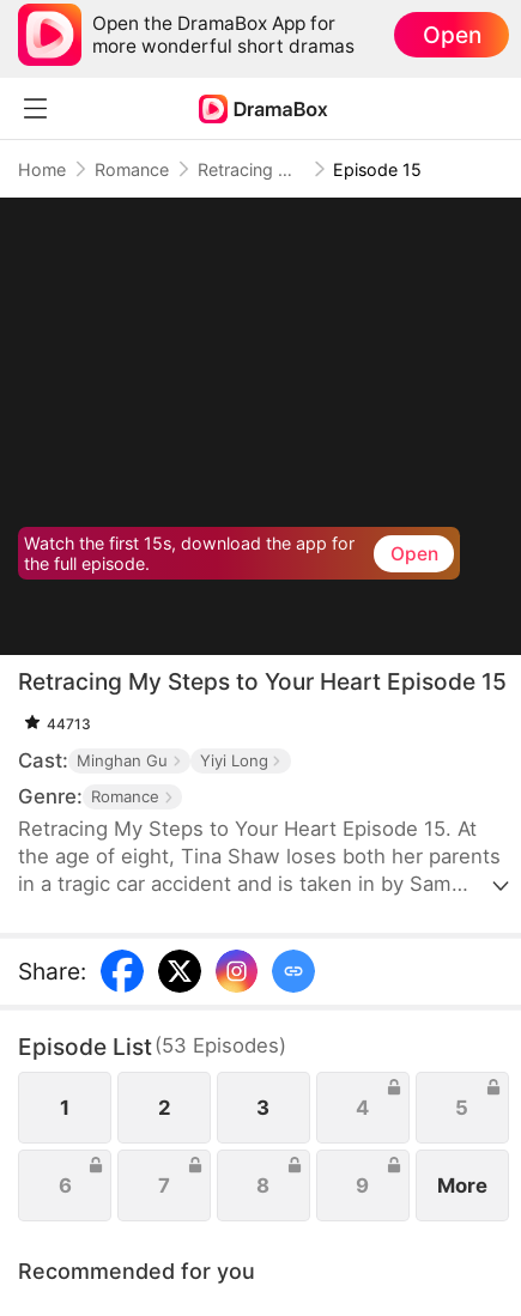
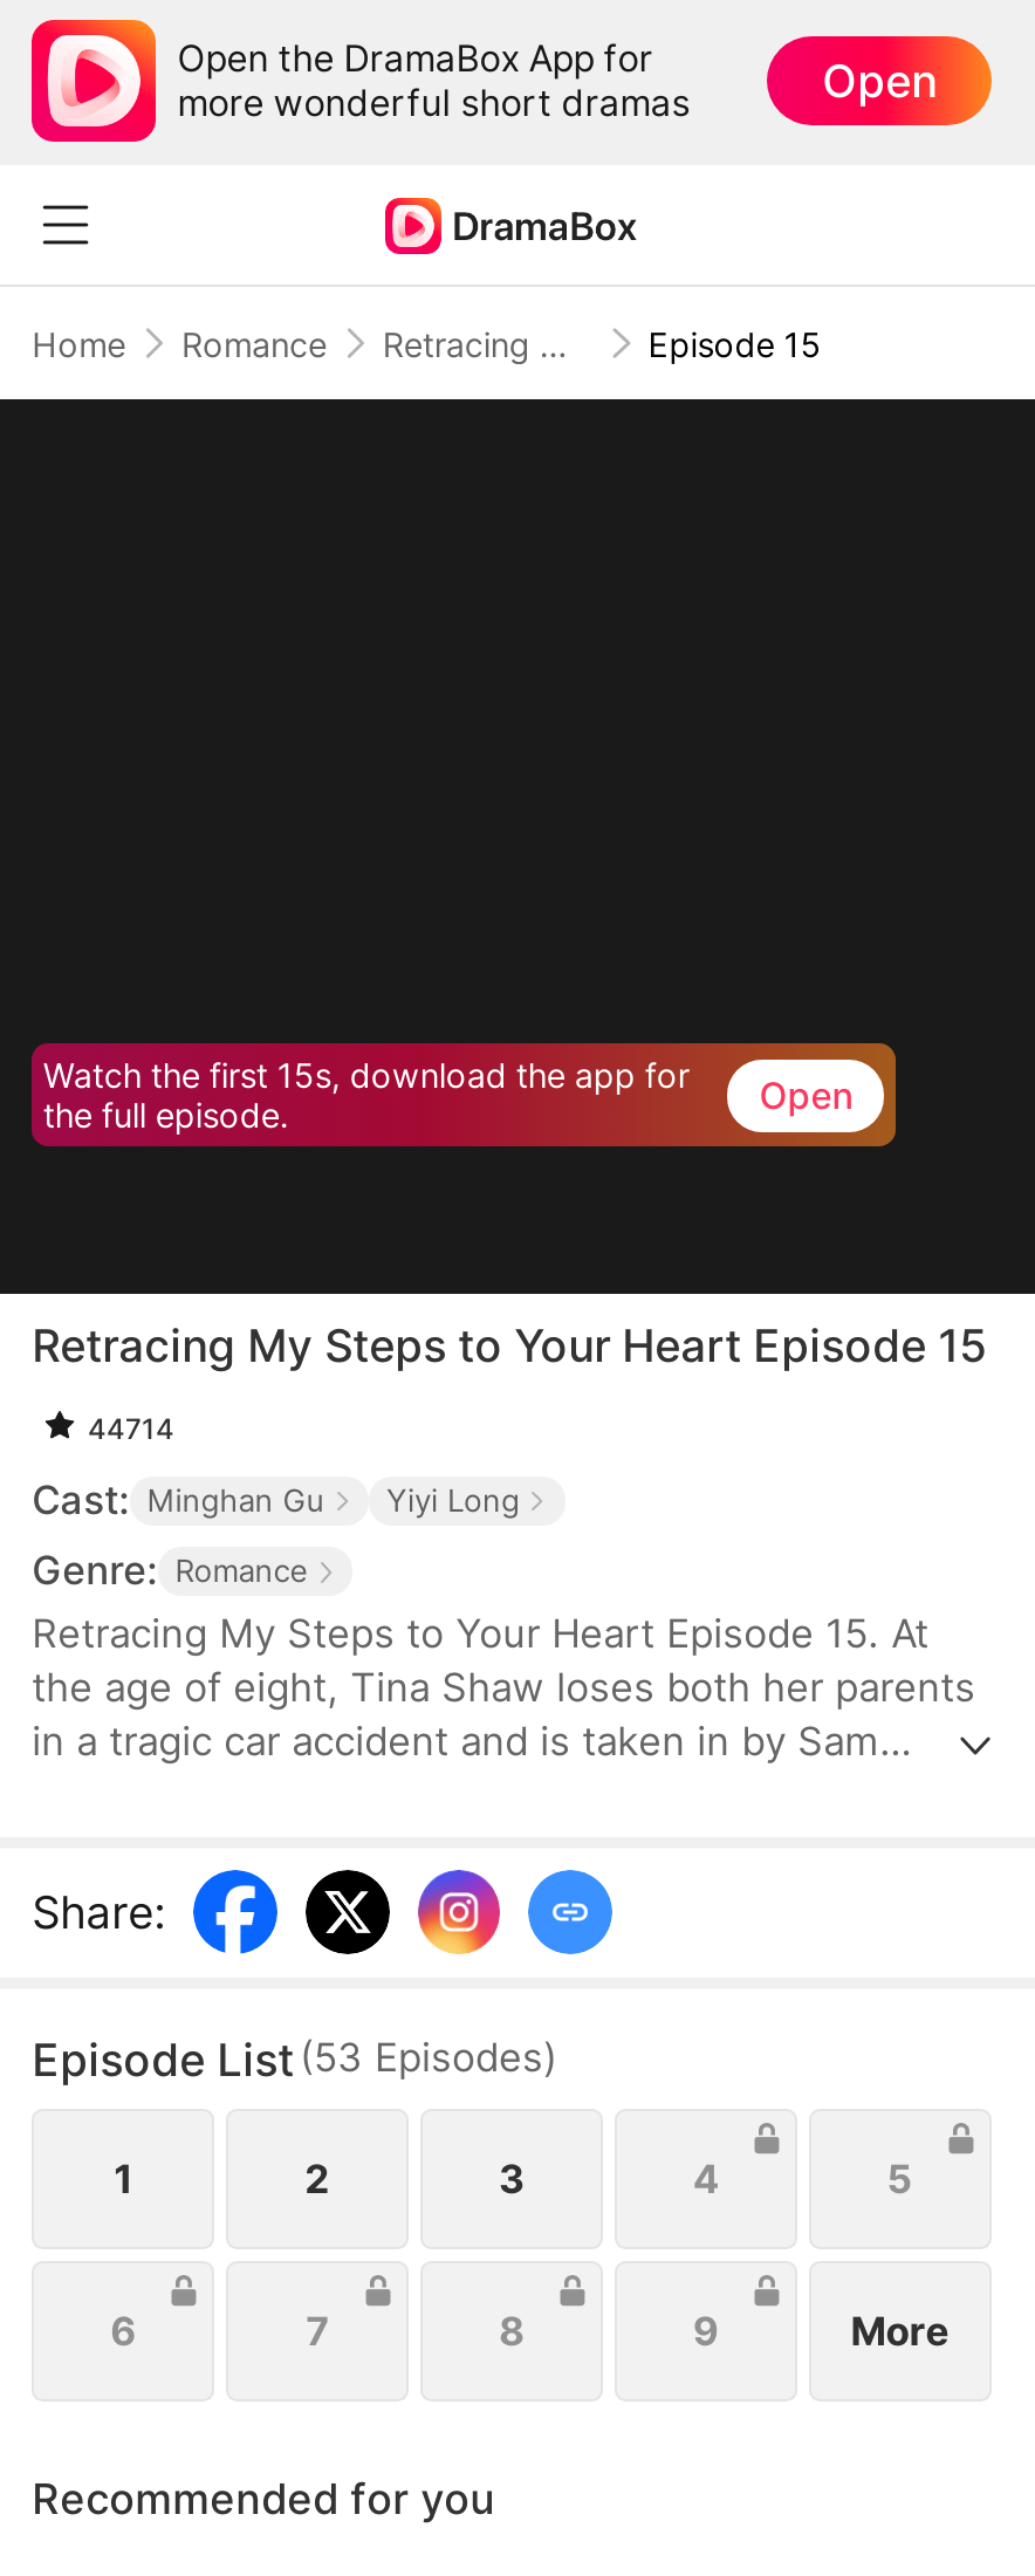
[47,715,91,732] 44713 -> [88,1410,174,1445] 44714

